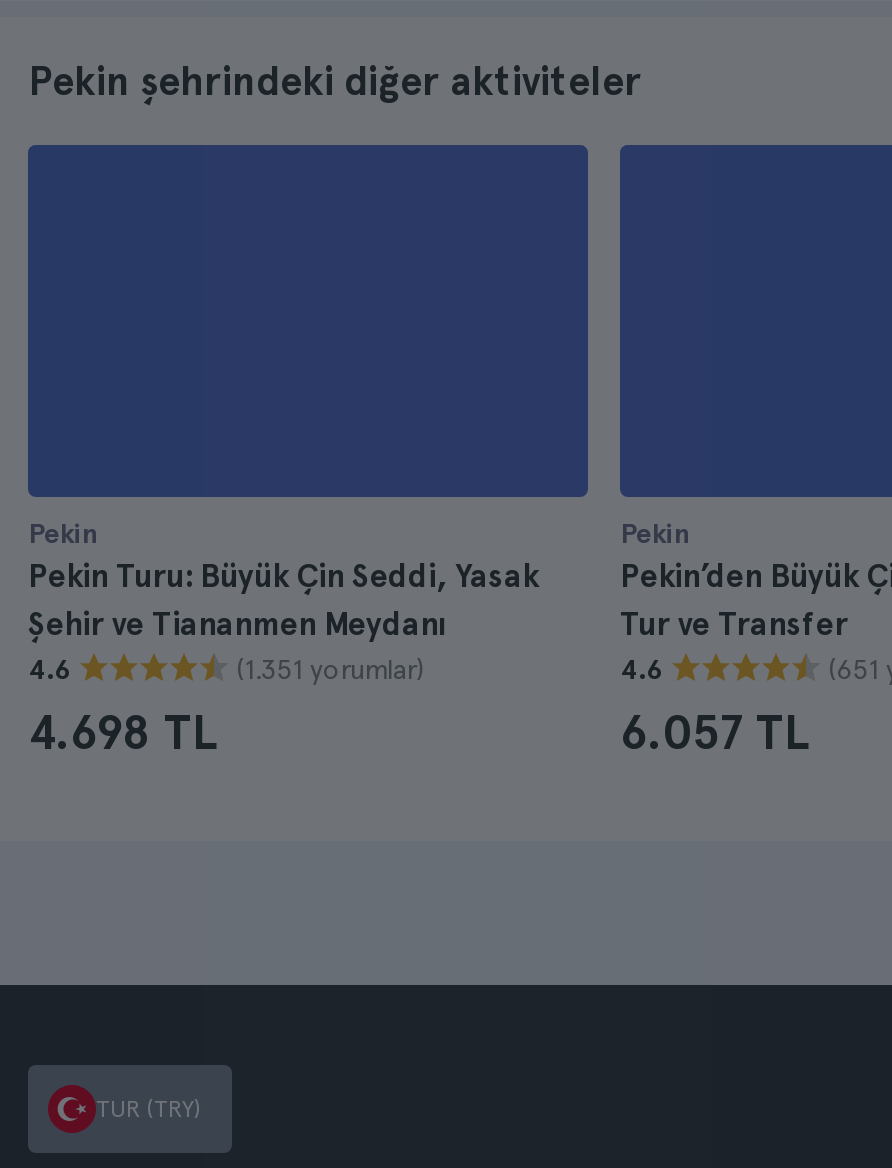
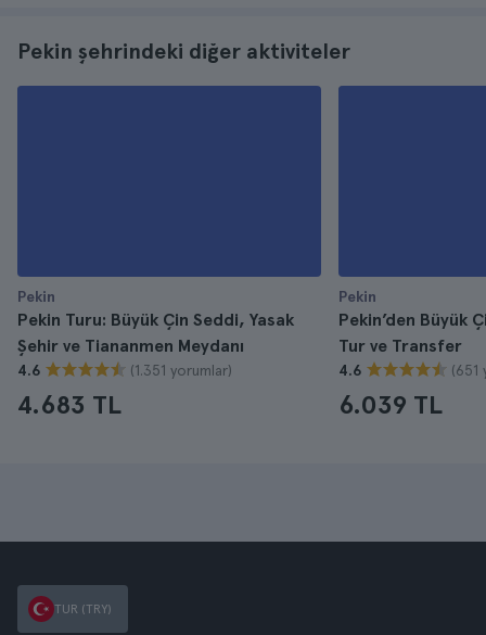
[28,703,218,761] 4.698 TL -> [17,389,121,420] 4.683 TL
[620,703,810,761] 6.057 TL -> [338,389,443,420] 6.039 TL

